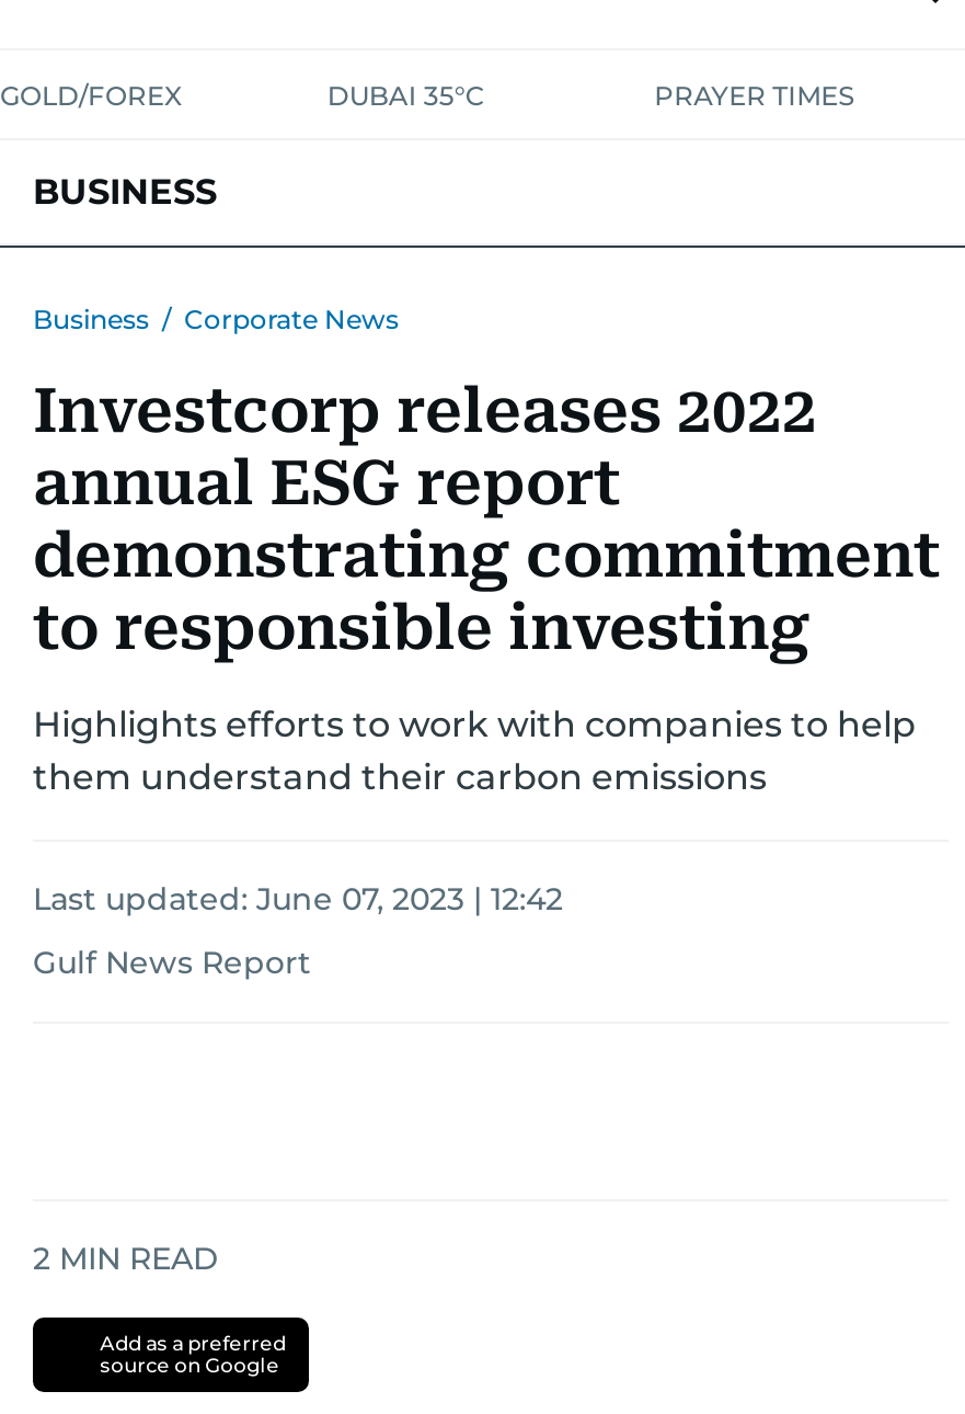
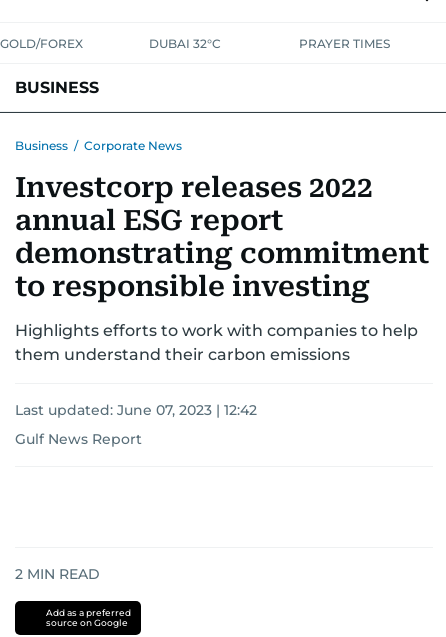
[327,79,485,112] DUBAI 35°C -> [149,36,221,51] DUBAI 32°C

